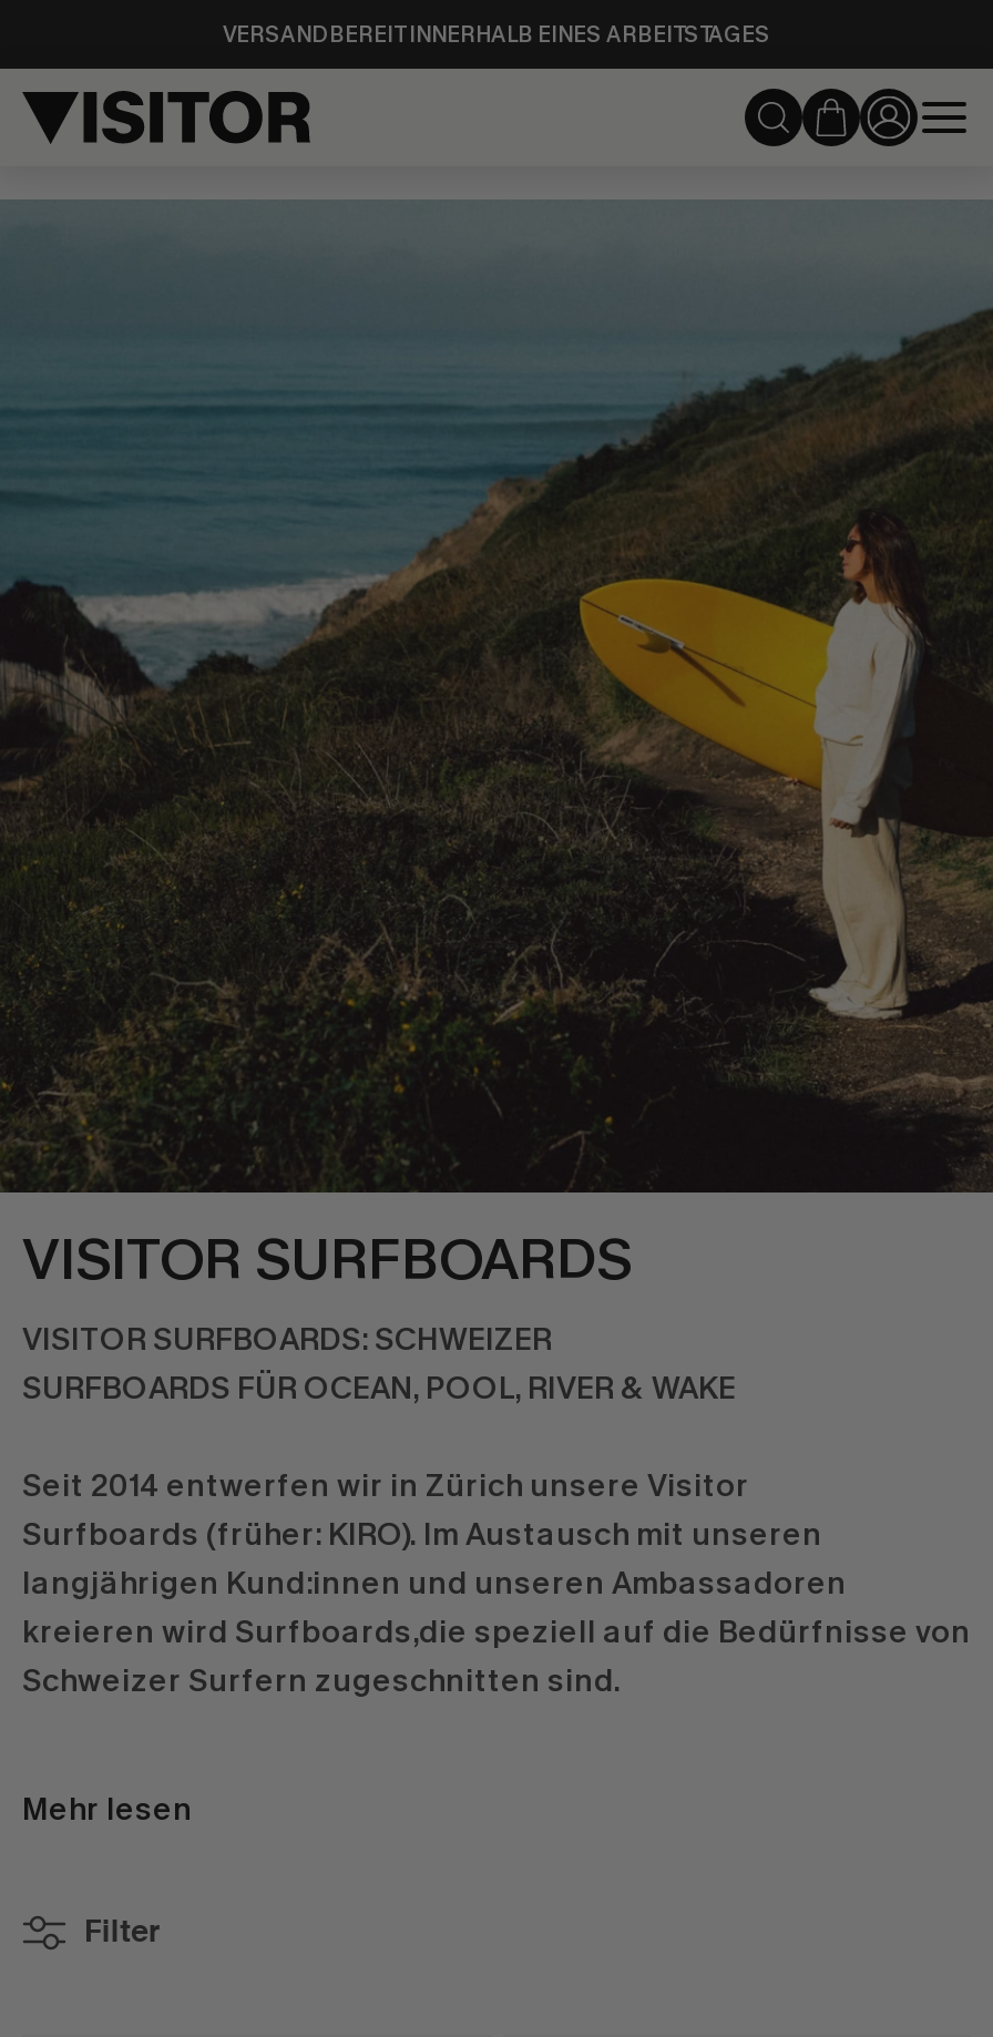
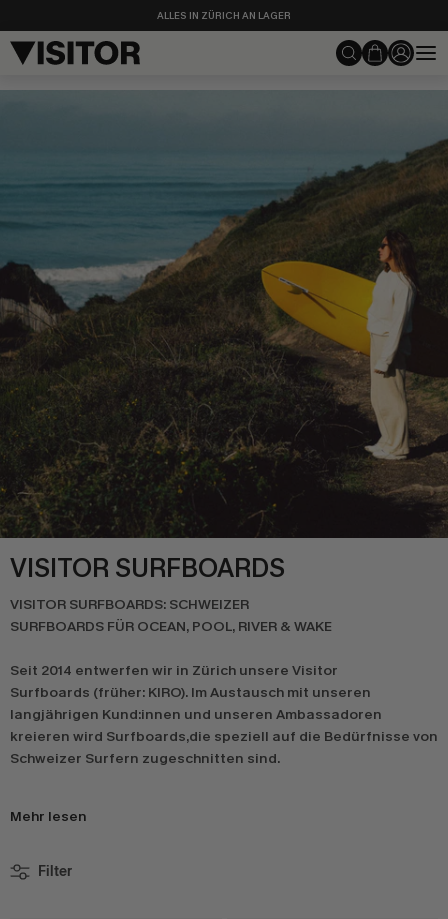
[223,20,770,49] VERSANDBEREIT INNERHALB EINES ARBEITSTAGES -> [157,9,291,22] ALLES IN ZÜRICH AN LAGER

